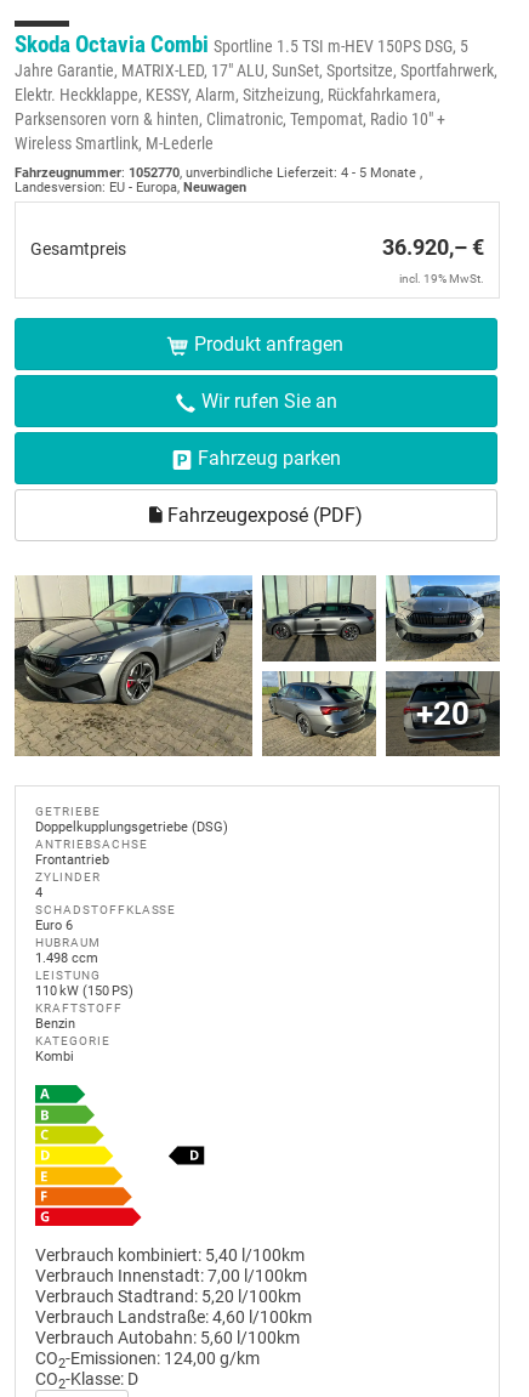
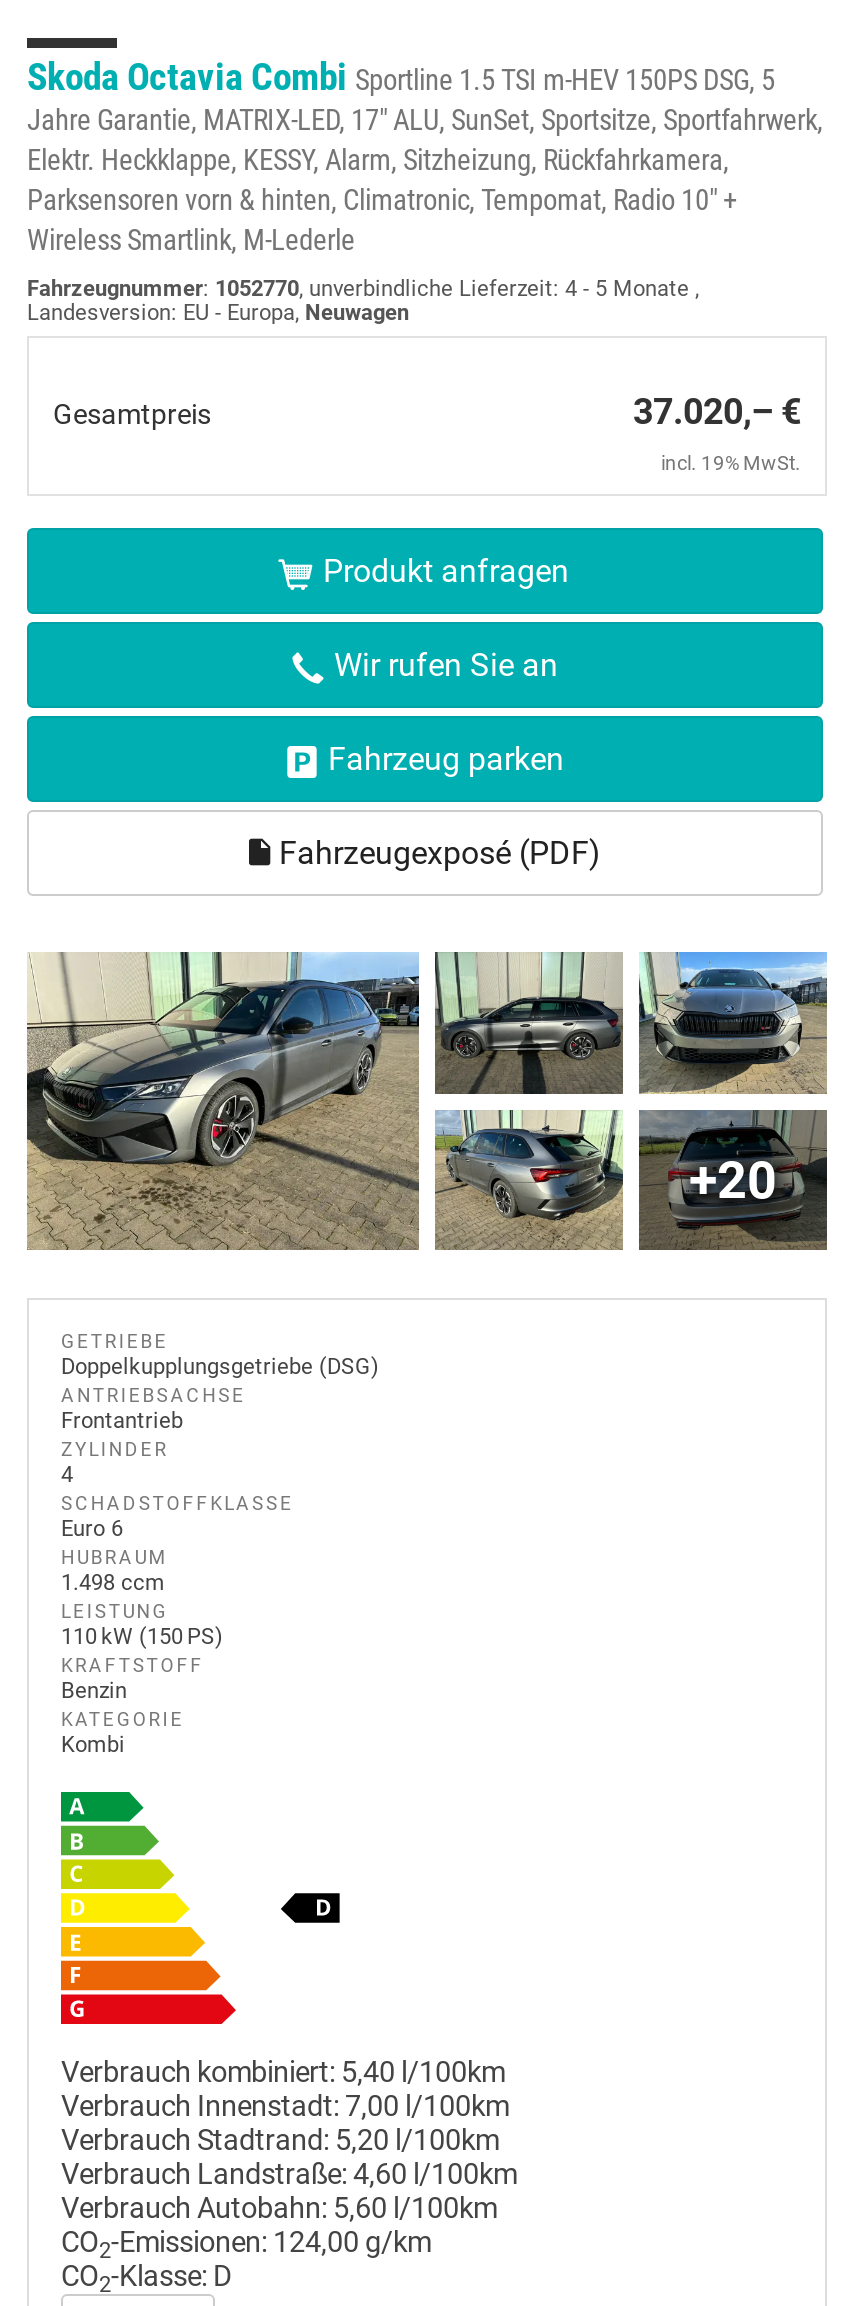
[382,235,484,260] 36.920,– € -> [633,391,801,433] 37.020,– €

